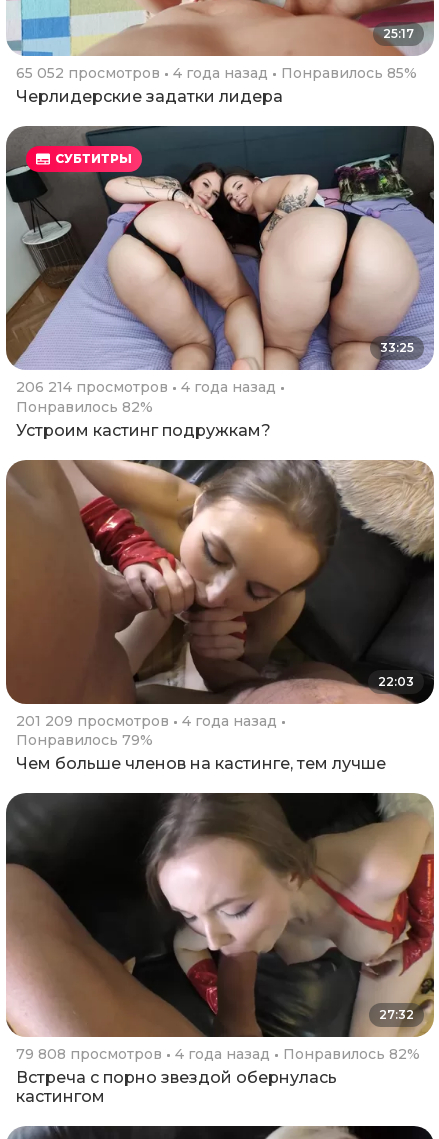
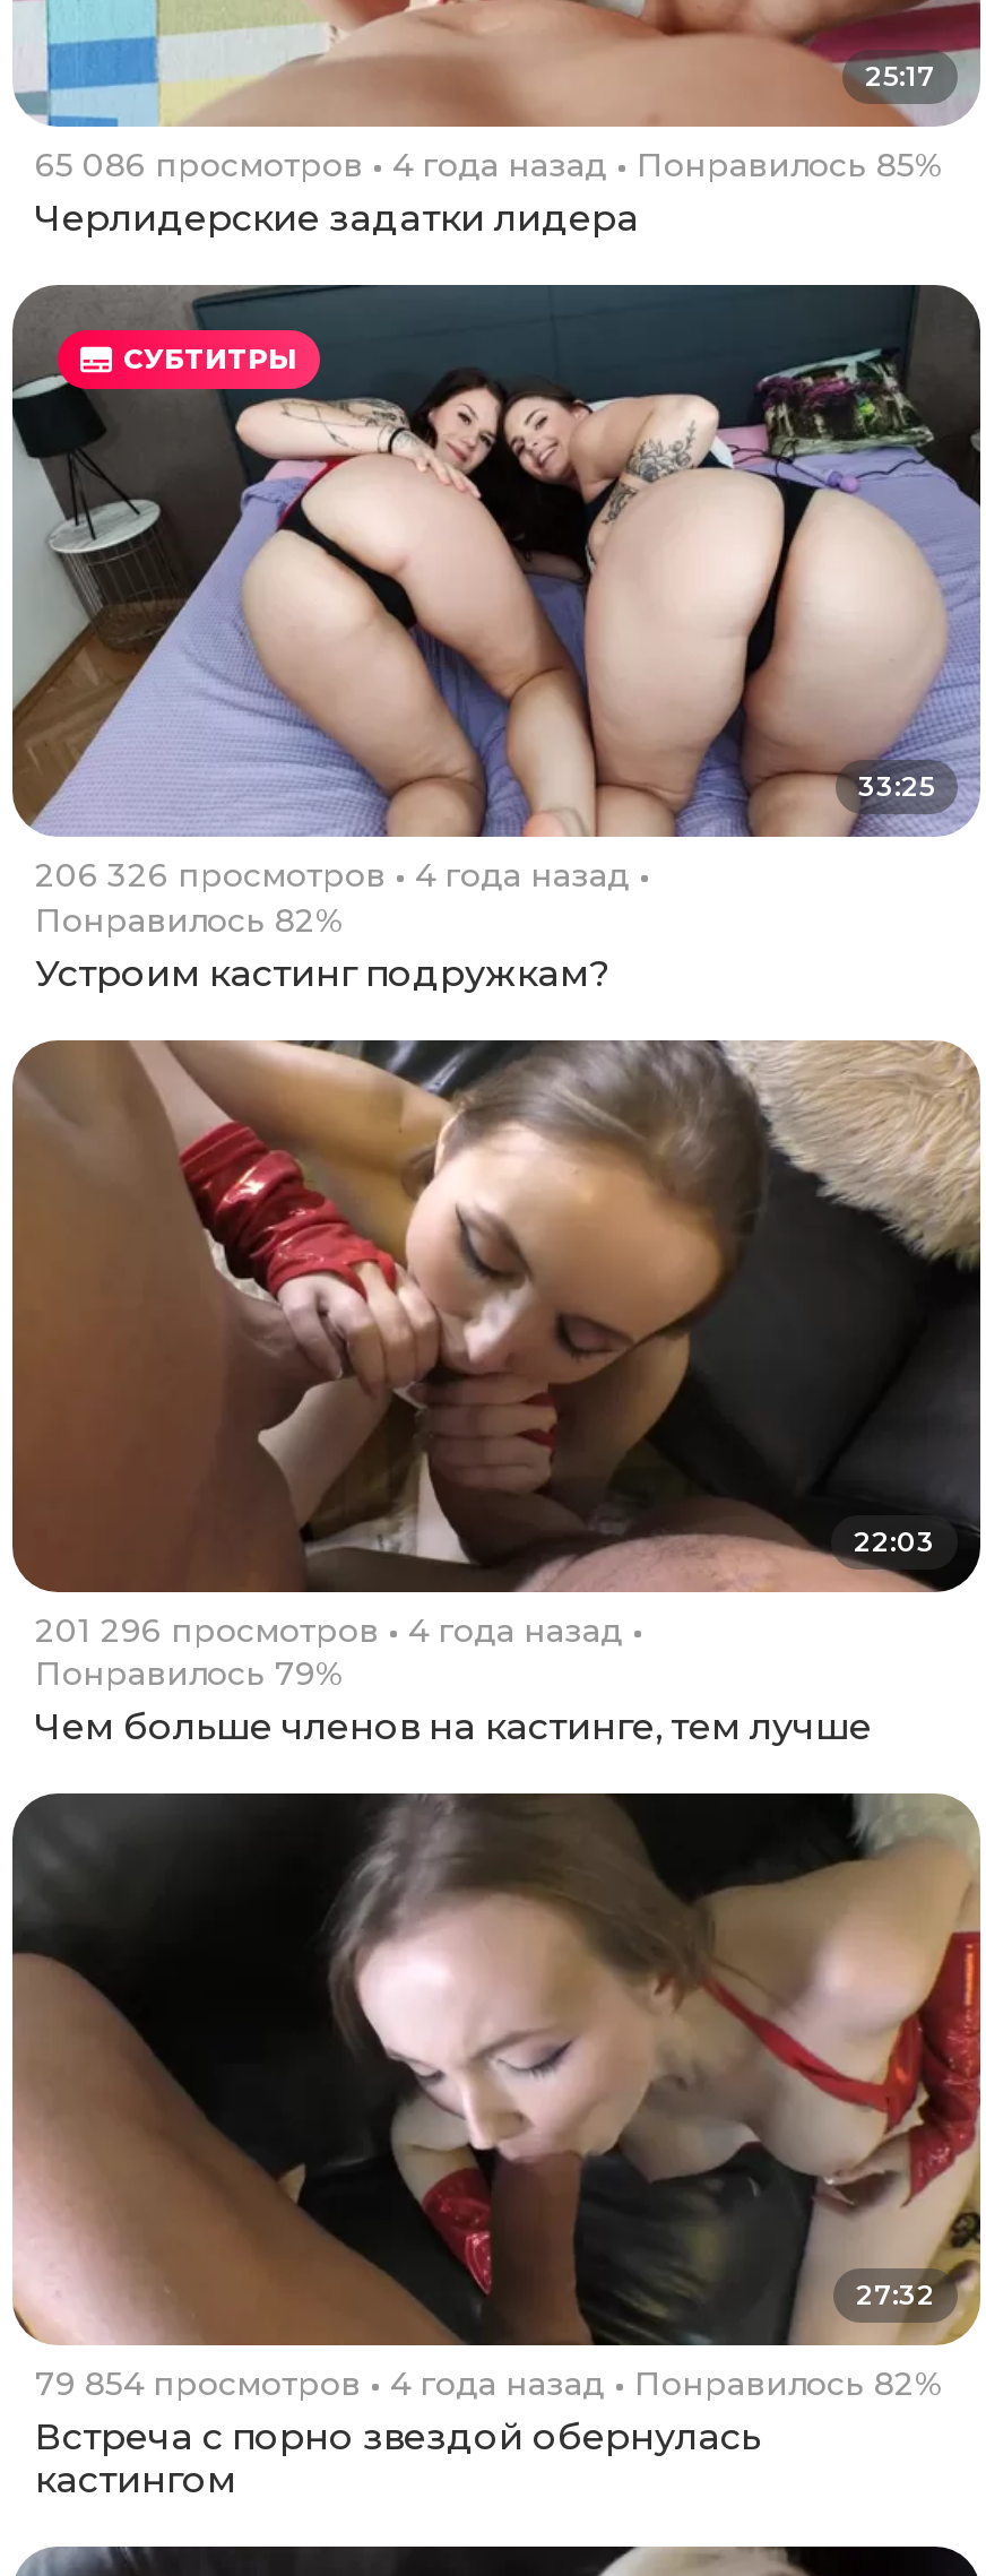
[16,64,417,82] 65 052 просмотров 4 года назад Понравилось 85% -> [35,145,944,186] 65 086 просмотров 4 года назад Понравилось 85%
[16,378,276,396] 206 214 просмотров 4 года назад -> [35,856,630,897] 206 326 просмотров 4 года назад
[16,712,277,730] 201 209 просмотров 4 года назад -> [35,1610,623,1651] 201 296 просмотров 4 года назад
[16,1045,420,1063] 79 808 просмотров 4 года назад Понравилось 82% -> [35,2365,944,2405] 79 854 просмотров 4 года назад Понравилось 82%

